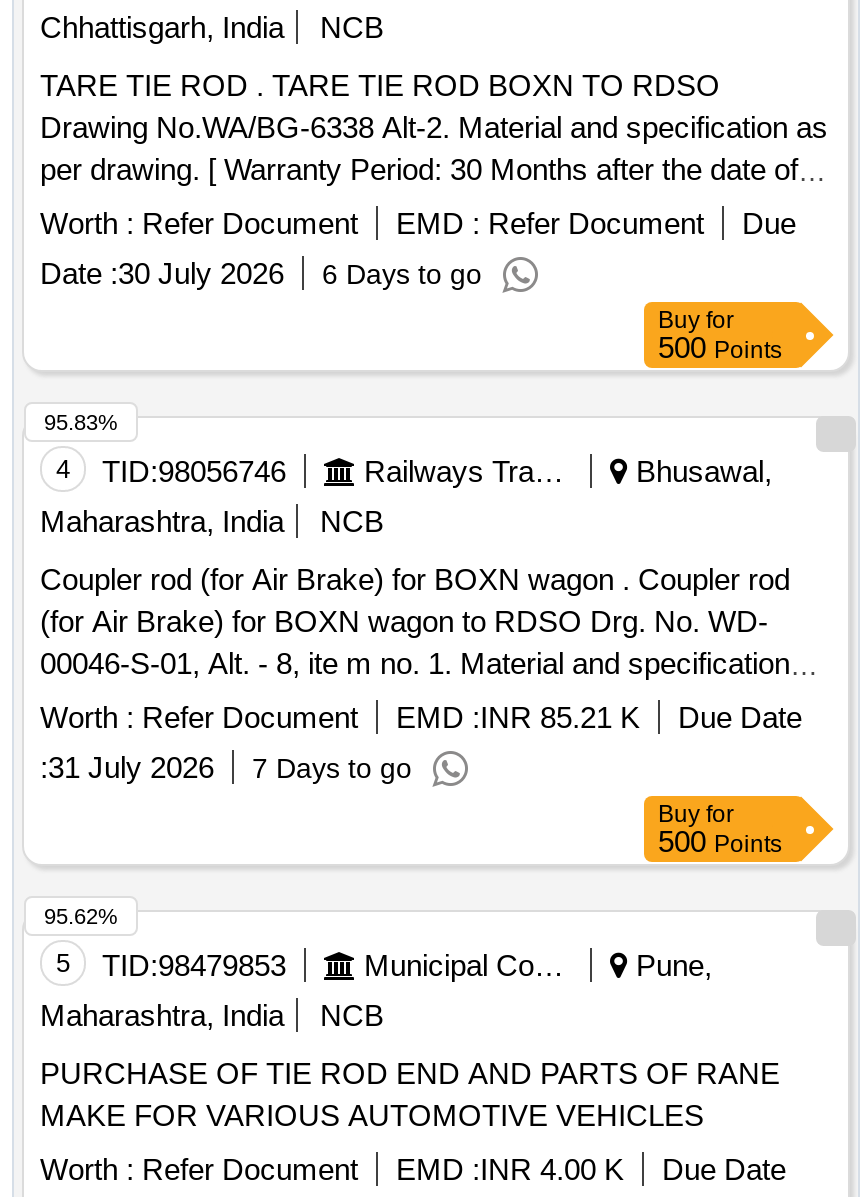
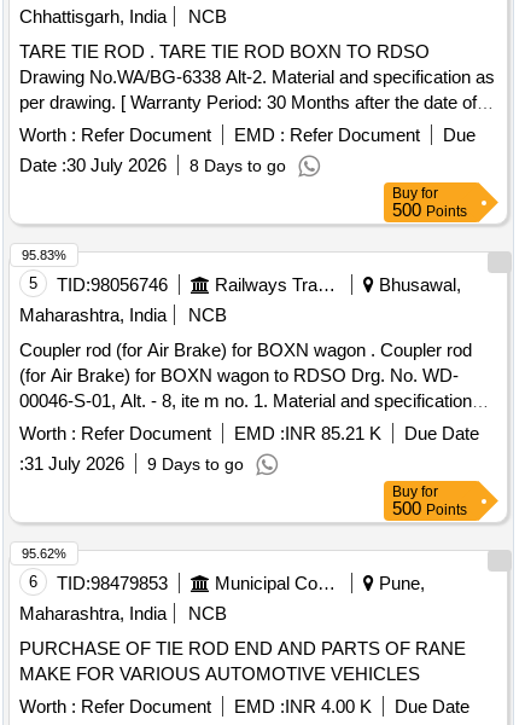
[40,256,482,290] Date : 30 July 2026 6 Days to go -> [19,155,286,175] Date : 30 July 2026 8 Days to go
[56,454,286,488] 4 TID:98056746 -> [29,275,168,295] 5 TID:98056746
[40,750,412,784] :31 July 2026 7 Days to go -> [19,453,244,474] :31 July 2026 9 Days to go
[56,948,286,982] 5 TID:98479853 -> [29,573,168,594] 6 TID:98479853

